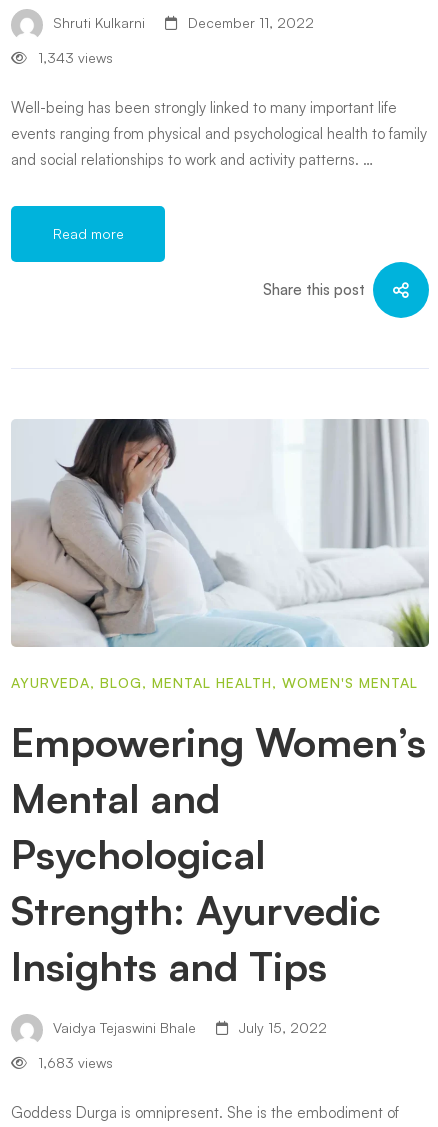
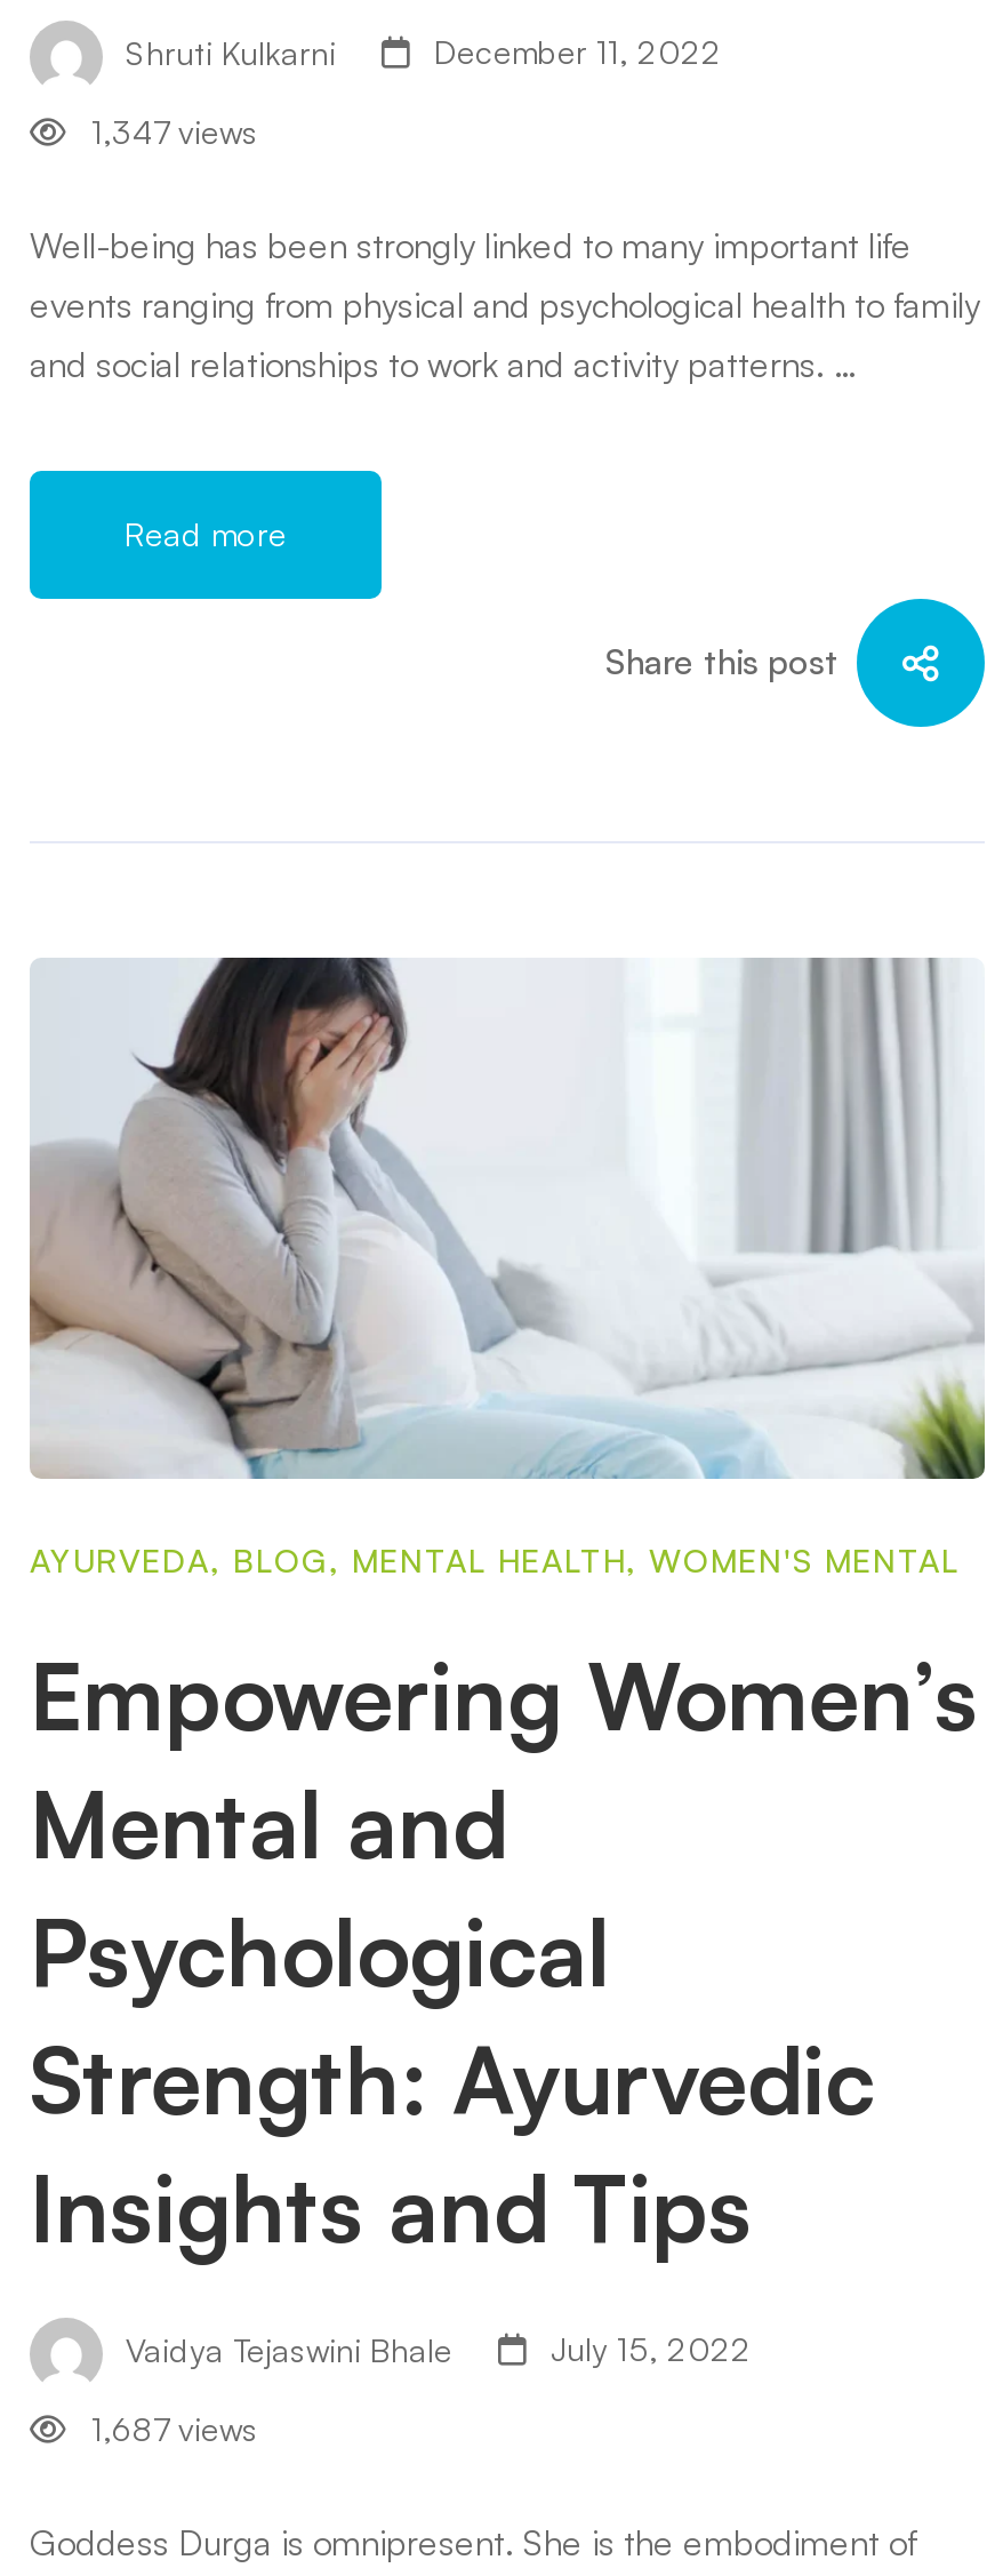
[34,49,113,66] 1,343 views -> [82,112,258,151] 1,347 views
[34,1054,113,1071] 1,683 views -> [82,2409,258,2448] 1,687 views

